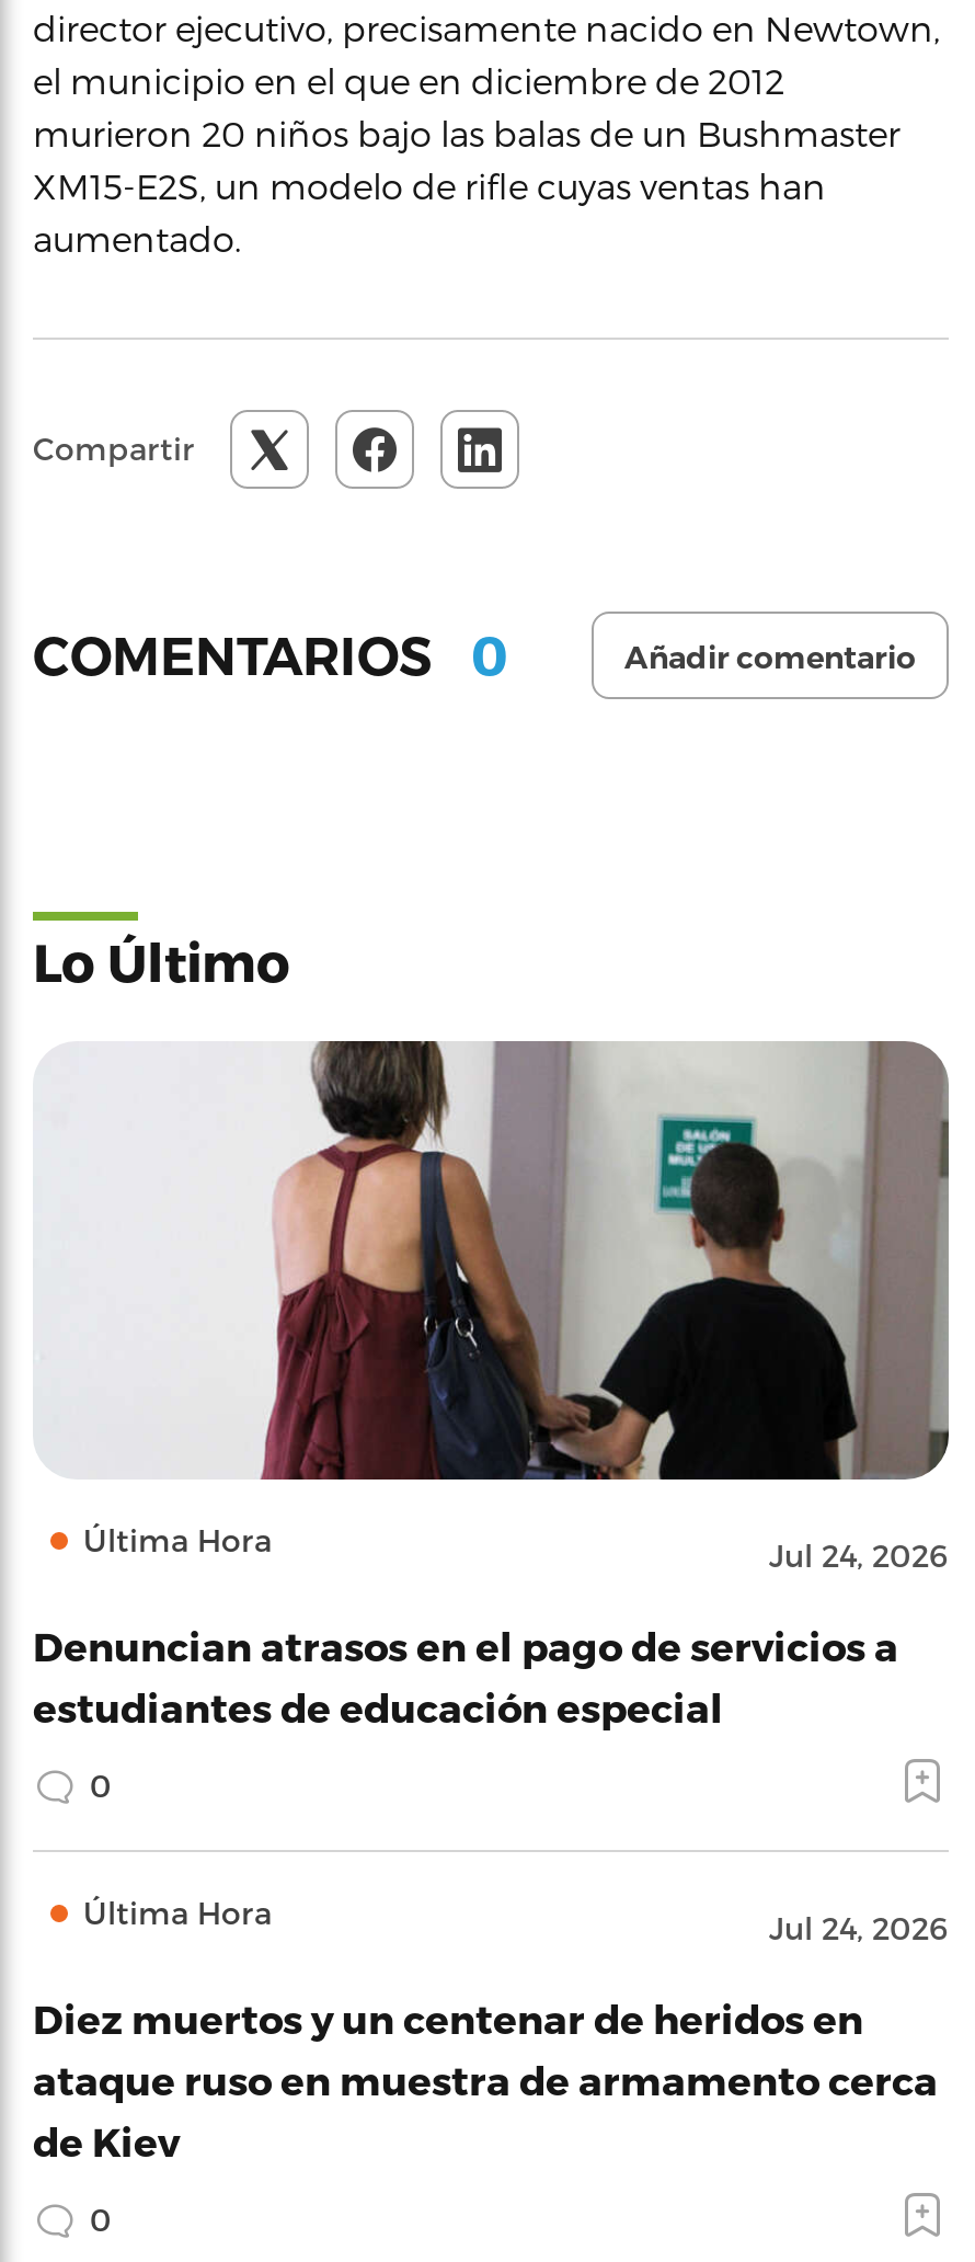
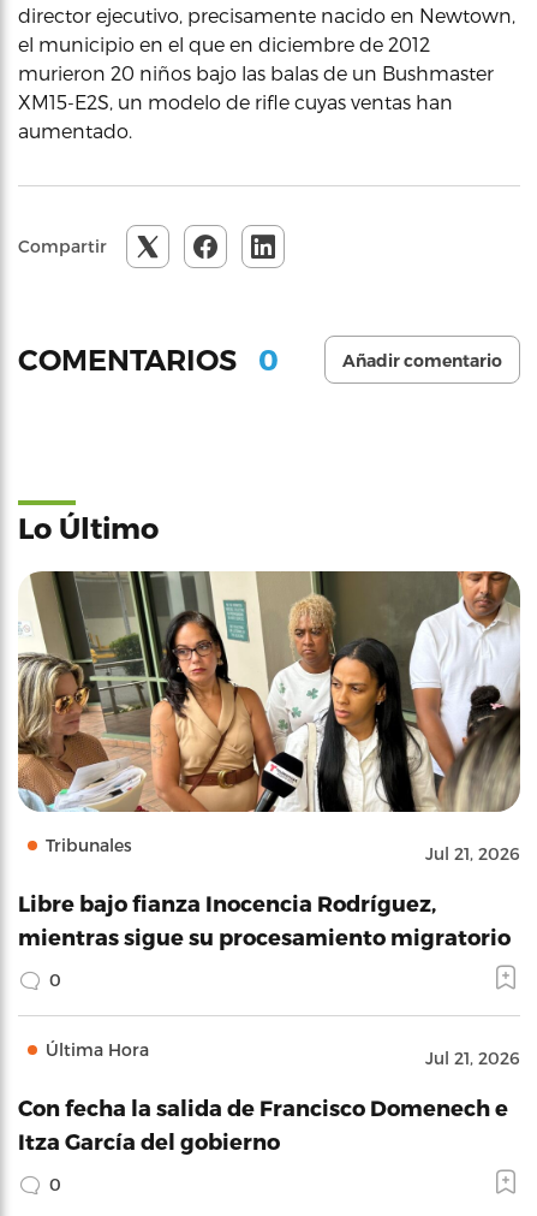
[33,1039,951,1574] [image] | Última Hora | Jul 24, 2026 -> [17,570,520,864] [image] | Tribunales | Jul 21, 2026
[33,1622,898,1729] Denuncian atrasos en el pago de servicios a | estudiantes de educación especial -> [18,890,511,949] Libre bajo fianza Inocencia Rodríguez, | mientras sigue su procesamiento migratorio
[769,1909,949,1946] Jul 24, 2026 -> [425,1048,520,1068] Jul 21, 2026
[33,1995,938,2163] Diez muertos y un centenar de heridos en | ataque ruso en muestra de armamento cerca | de Kiev -> [18,1095,508,1153] Con fecha la salida de Francisco Domenech e | Itza García del gobierno

